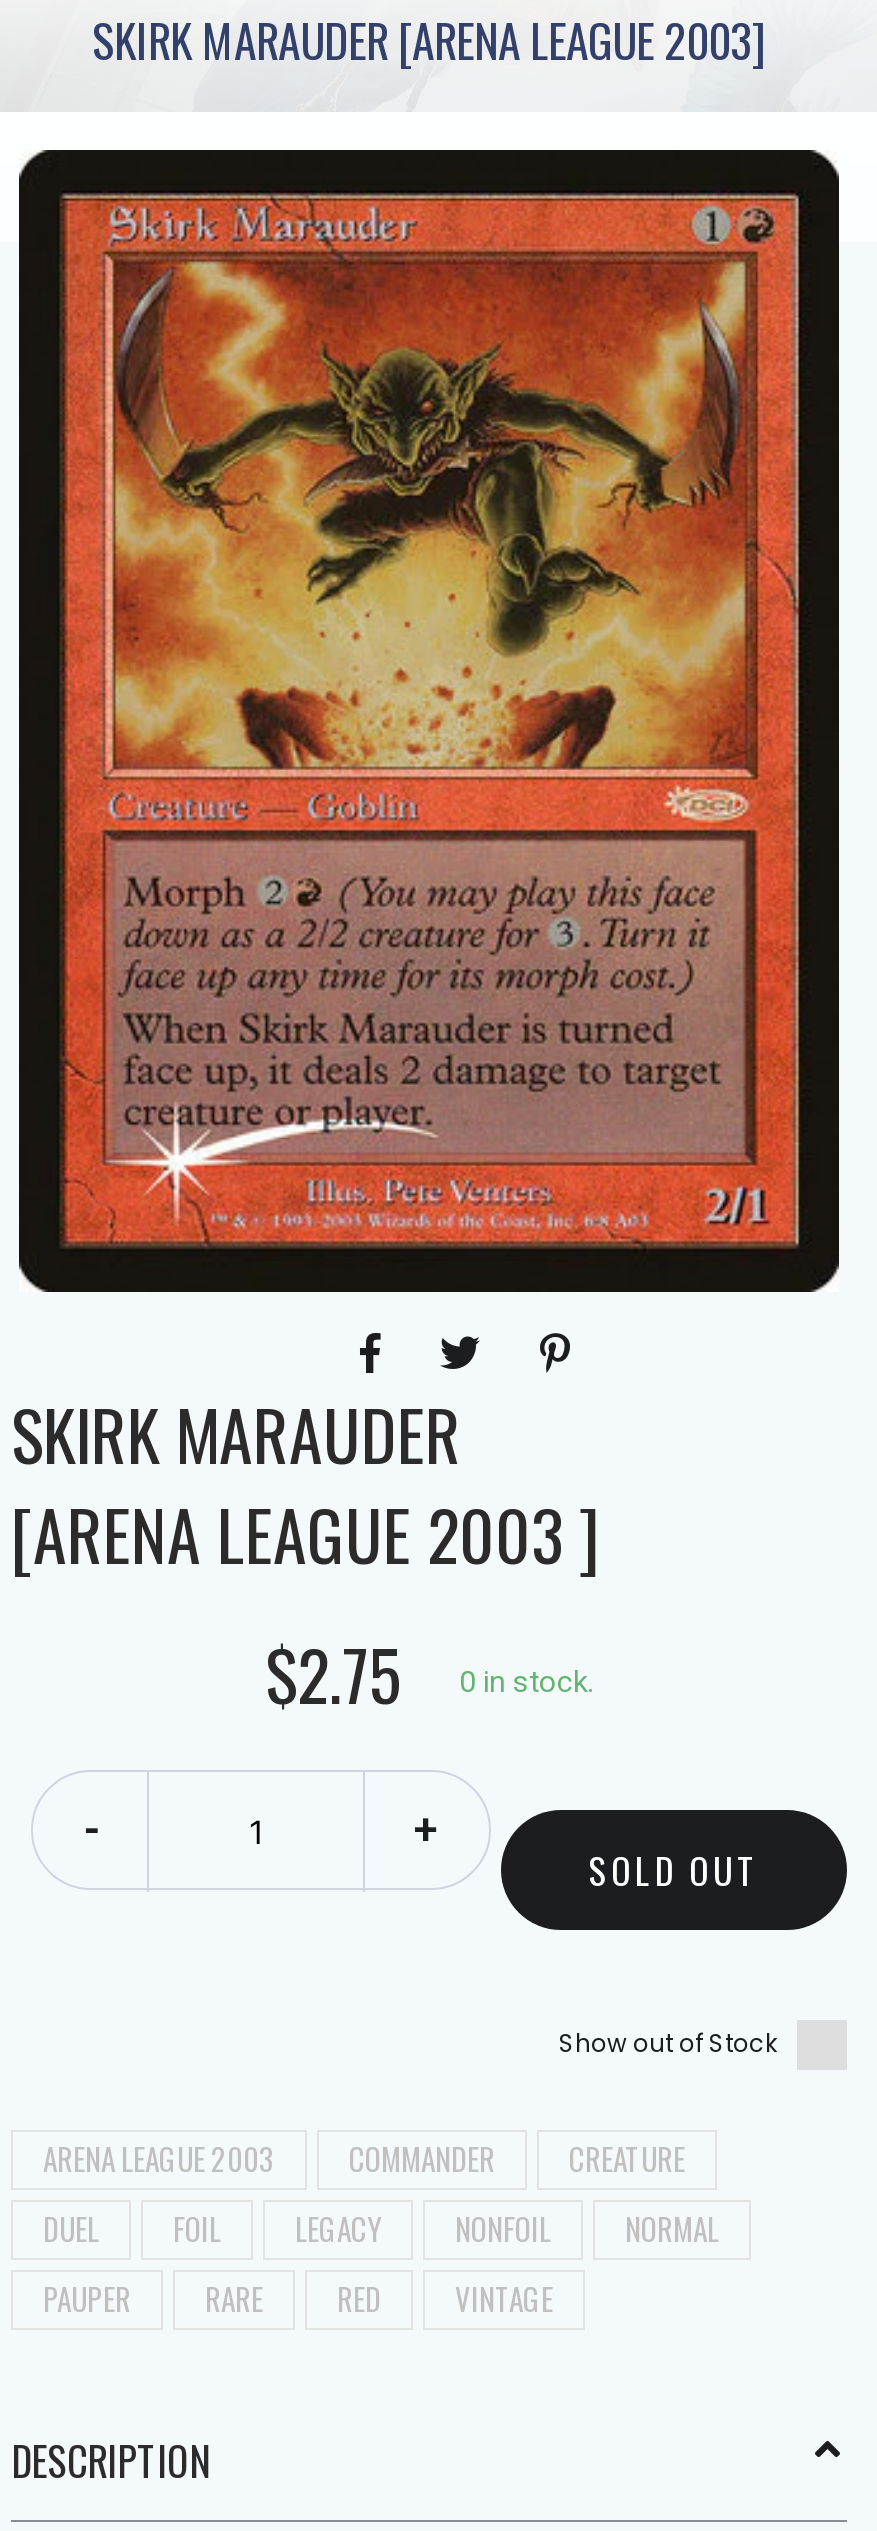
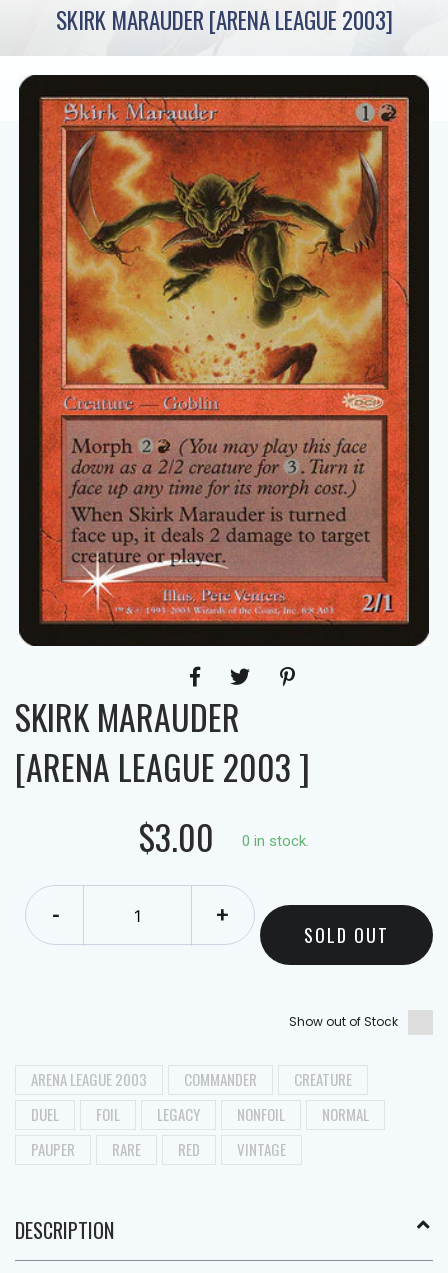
[265,1622,593,1724] $2.75 0 in stock. -> [139,811,309,862] $3.00 0 in stock.

